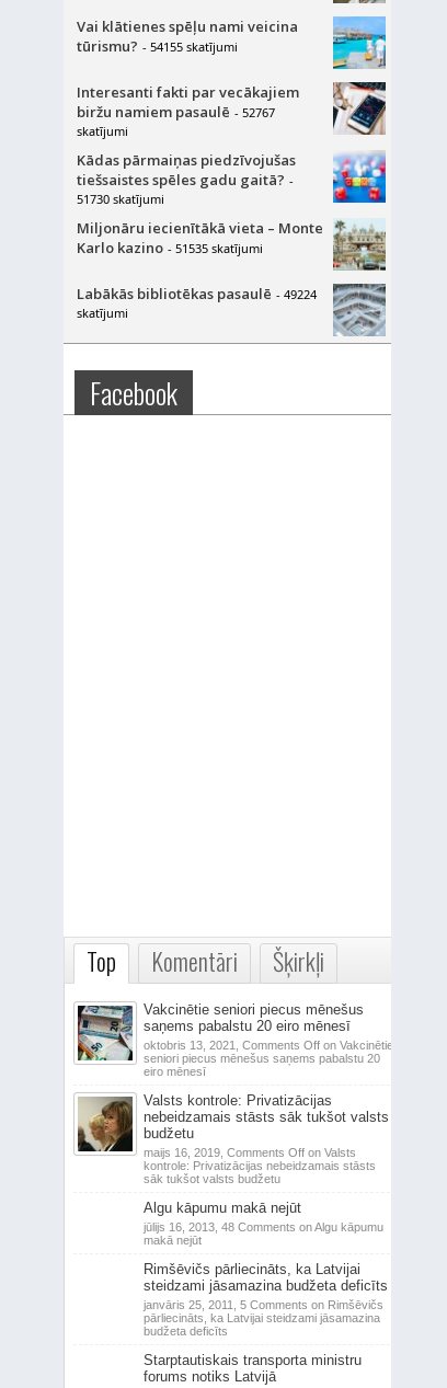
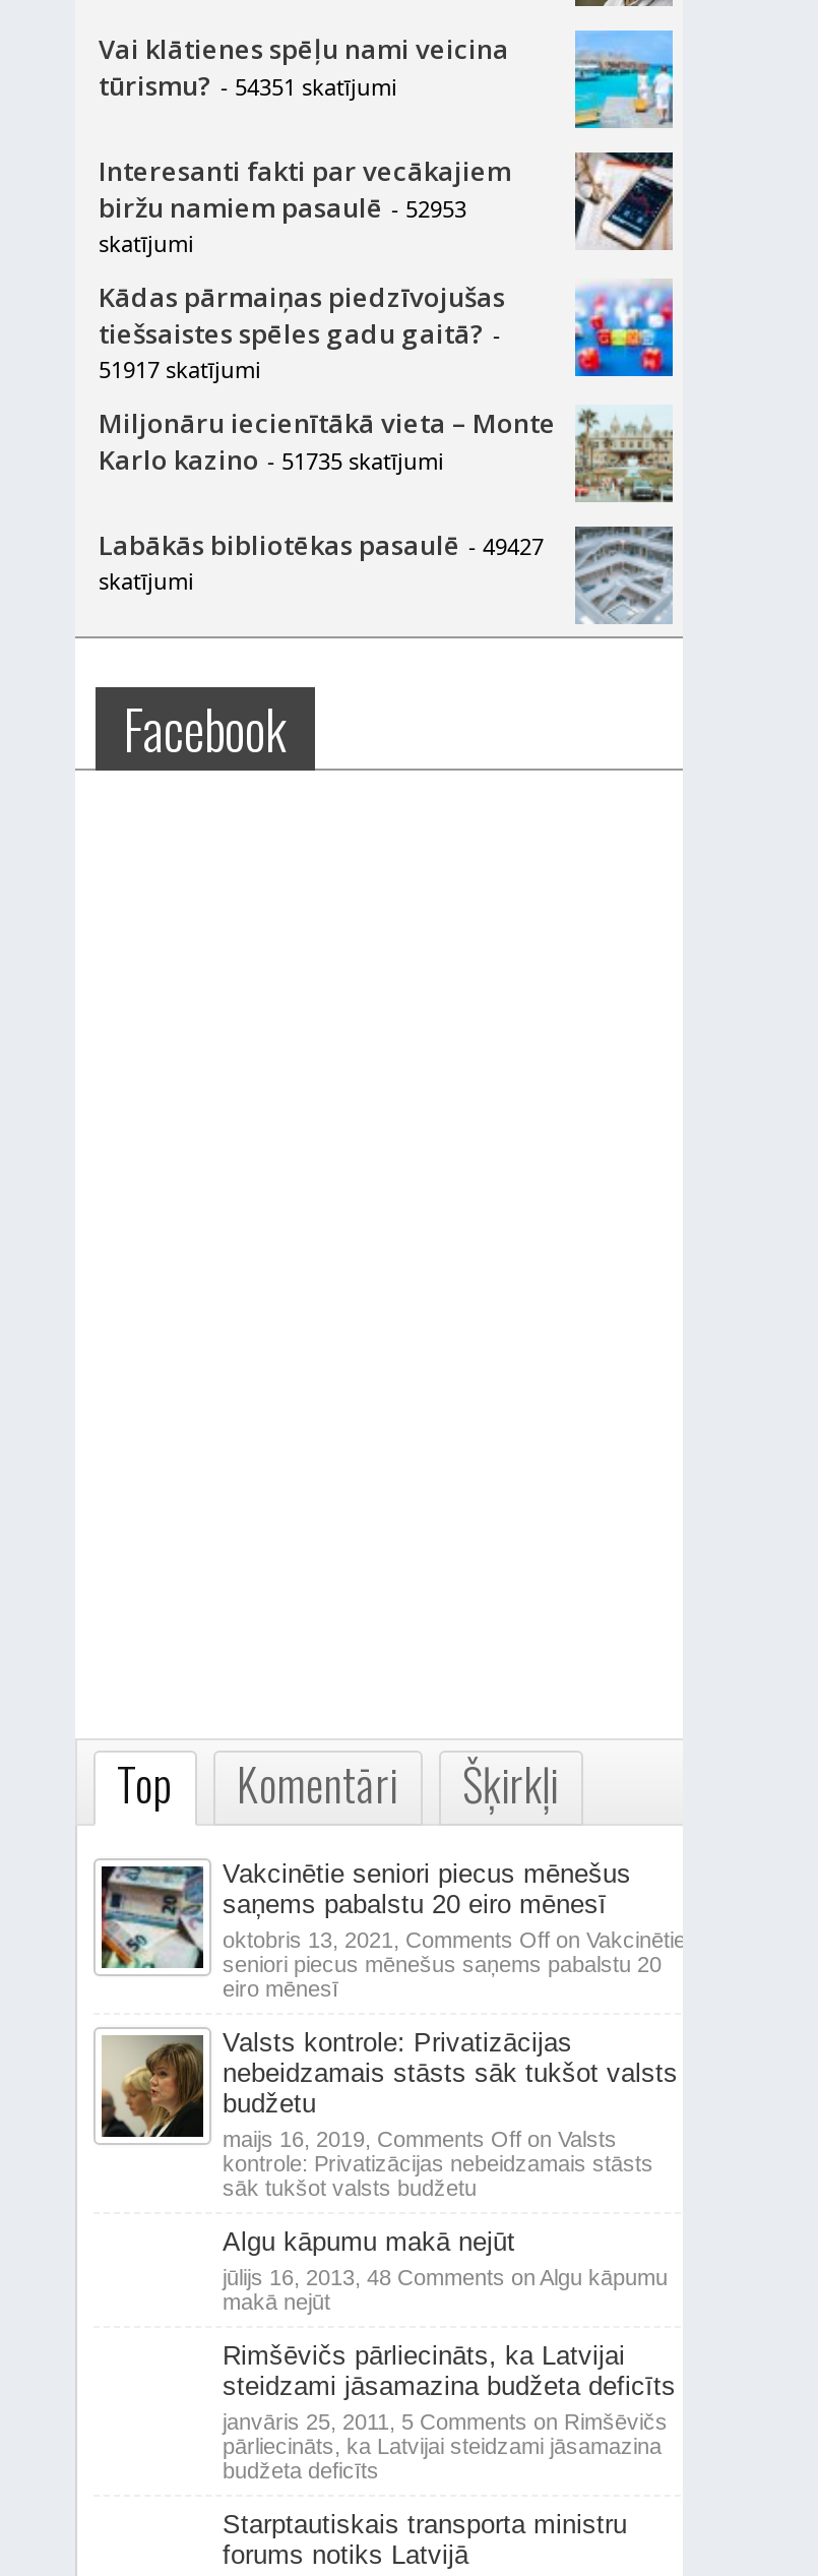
[76,36,237,56] tūrismu? - 54155 skatījumi -> [99,68,397,104] tūrismu? - 54351 skatījumi
[76,102,274,122] biržu namiem pasaulē - 52767 -> [99,189,466,226] biržu namiem pasaulē - 52953
[76,191,164,207] 51730 skatījumi -> [99,354,261,385] 51917 skatījumi
[76,238,262,258] Karlo kazino - 51535 skatījumi -> [99,442,444,478] Karlo kazino - 51735 skatījumi
[76,284,316,304] Labākās bibliotēkas pasaulē - 49224 -> [99,527,544,564] Labākās bibliotēkas pasaulē - 49427

